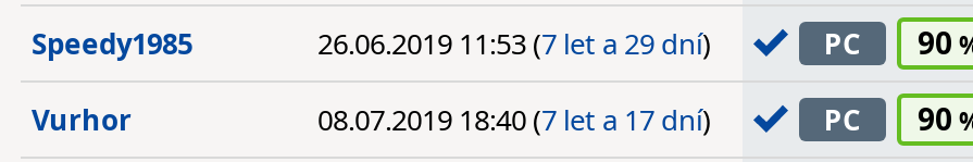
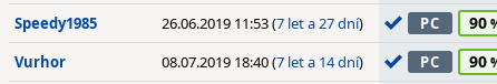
[317,24,711,63] 26.06.2019 11:53 (7 let a 29 dní) -> [161,13,363,33] 26.06.2019 11:53 (7 let a 27 dní)
[317,100,711,139] 08.07.2019 18:40 (7 let a 17 dní) -> [161,52,363,72] 08.07.2019 18:40 (7 let a 14 dní)

